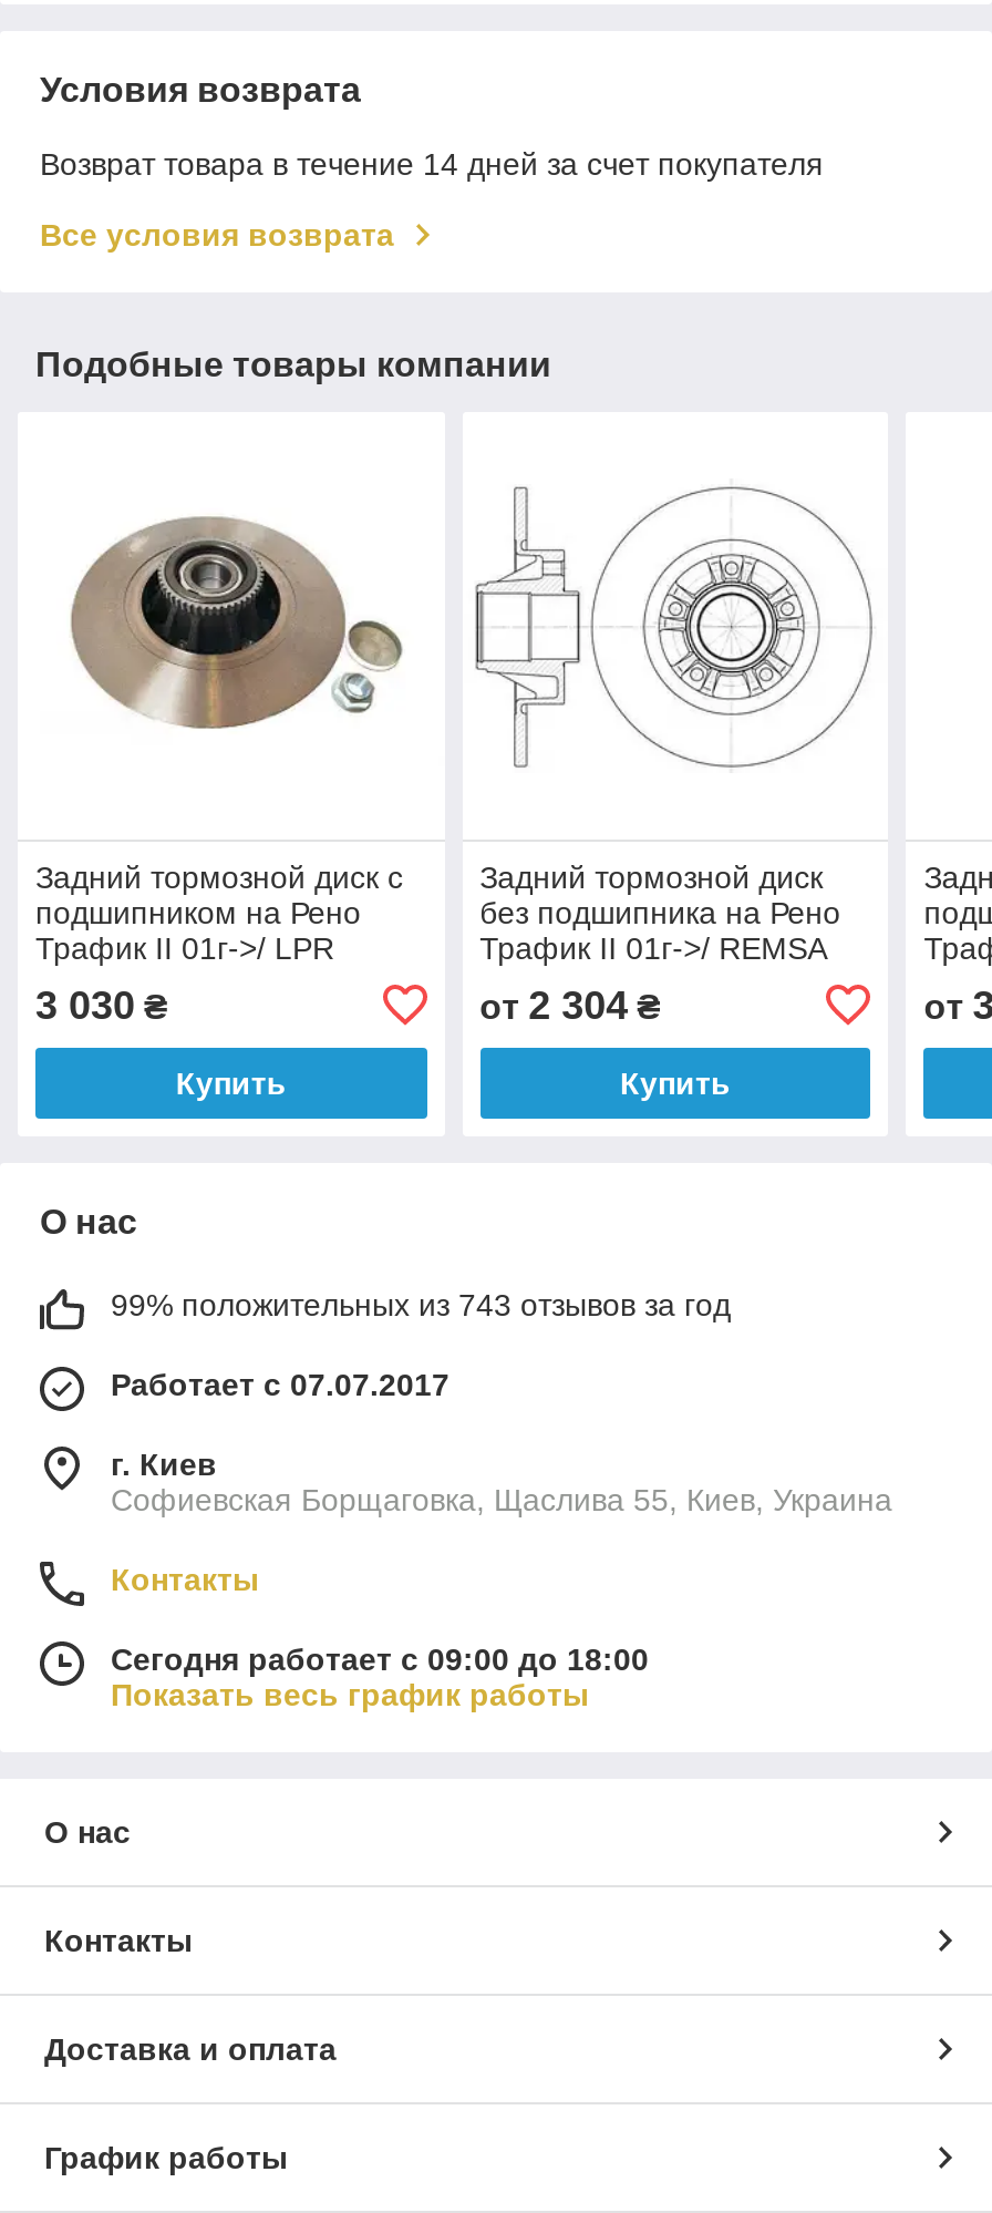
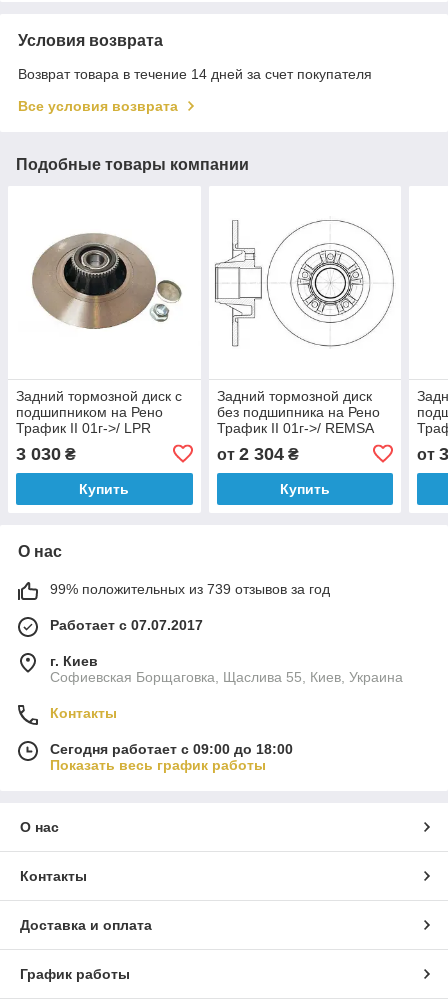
[111,1287,731,1322] 99% положительных из 743 отзывов за год -> [50,581,330,597] 99% положительных из 739 отзывов за год

